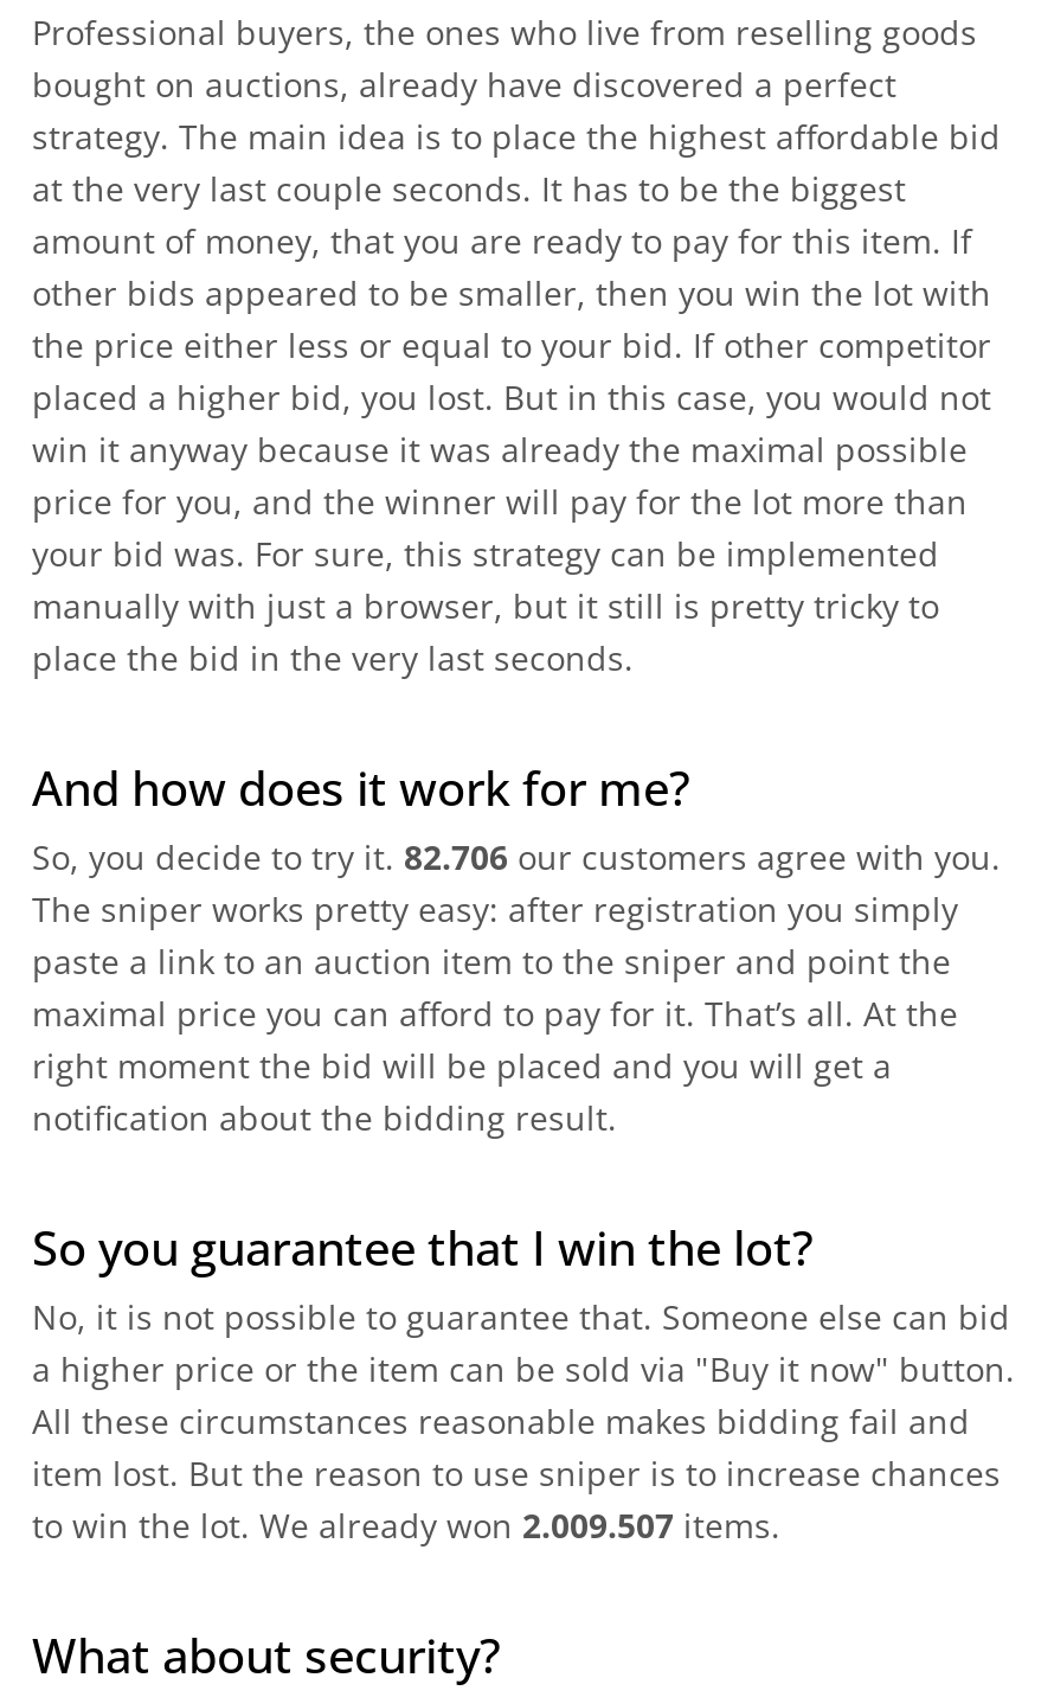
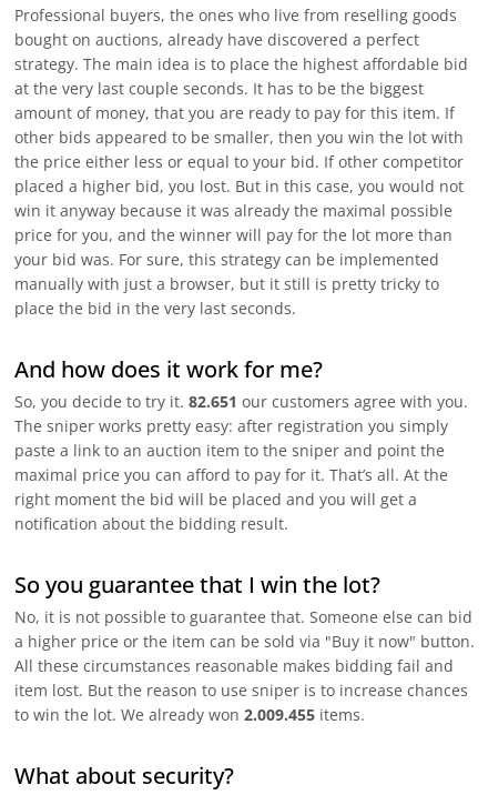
[32,834,1001,879] So, you decide to try it. 82.706 our customers agree with you. -> [14,391,468,412] So, you decide to try it. 82.651 our customers agree with you.
[32,1503,780,1548] to win the lot. We already won 2.009.507 items. -> [14,704,365,725] to win the lot. We already won 2.009.455 items.

